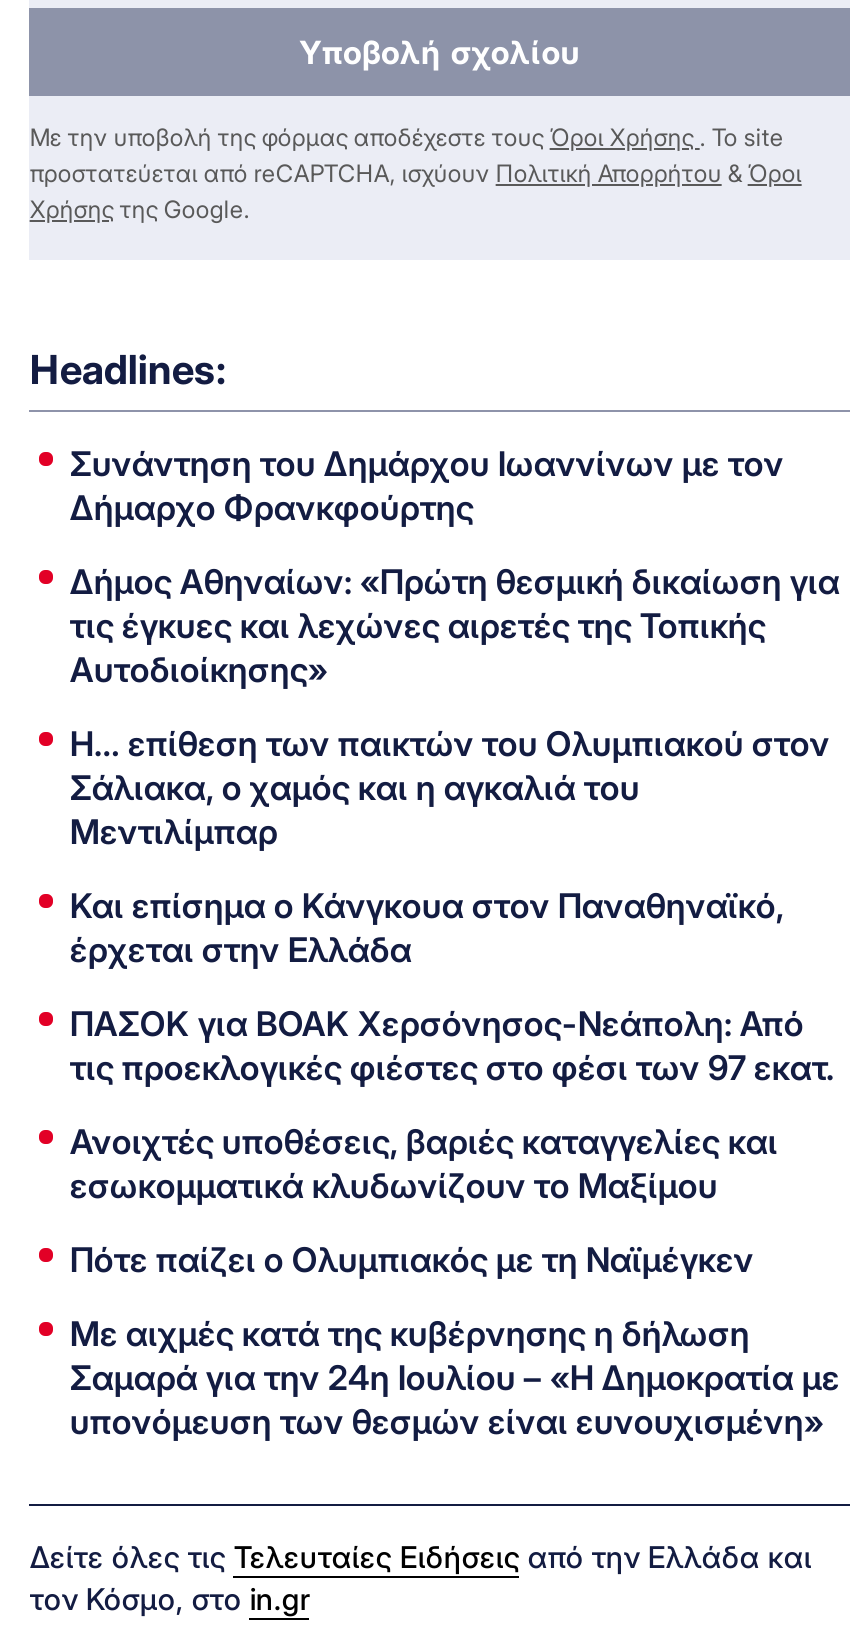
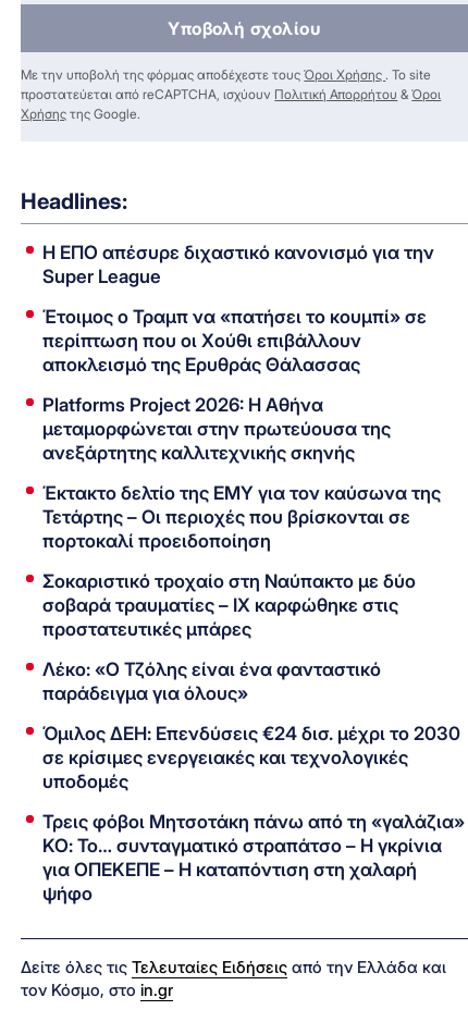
[70,443,784,527] Συνάντηση του Δημάρχου Ιωαννίνων με τον | Δήμαρχο Φρανκφούρτης -> [43,241,435,287] Η ΕΠΟ απέσυρε διχαστικό κανονισμό για την | Super League
[70,561,840,689] Δήμος Αθηναίων: «Πρώτη θεσμική δικαίωση για | τις έγκυες και λεχώνες αιρετές της Τοπικής | Αυτοδιοίκησης» -> [43,306,427,375] Έτοιμος ο Τραμπ να «πατήσει το κουμπί» σε | περίπτωση που οι Χούθι επιβάλλουν | αποκλεισμό της Ερυθράς Θάλασσας
[70,723,830,851] Η… επίθεση των παικτών του Ολυμπιακού στον | Σάλιακα, ο χαμός και η αγκαλιά του | Μεντιλίμπαρ -> [43,394,391,463] Platforms Project 2026: Η Αθήνα | μεταμορφώνεται στην πρωτεύουσα της | ανεξάρτητης καλλιτεχνικής σκηνής
[70,885,784,969] Και επίσημα ο Κάνγκουα στον Παναθηναϊκό, | έρχεται στην Ελλάδα -> [43,482,441,551] Έκτακτο δελτίο της ΕΜΥ για τον καύσωνα της | Τετάρτης – Οι περιοχές που βρίσκονται σε | πορτοκαλί προειδοποίηση
[70,1003,834,1087] ΠΑΣΟΚ για ΒΟΑΚ Χερσόνησος-Νεάπολη: Από | τις προεκλογικές φιέστες στο φέσι των 97 εκατ. -> [43,570,416,640] Σοκαριστικό τροχαίο στη Ναύπακτο με δύο | σοβαρά τραυματίες – ΙΧ καρφώθηκε στις | προστατευτικές μπάρες
[70,1121,778,1205] Ανοιχτές υποθέσεις, βαριές καταγγελίες και | εσωκομματικά κλυδωνίζουν το Μαξίμου -> [43,658,381,704] Λέκο: «Ο Τζόλης είναι ένα φανταστικό | παράδειγμα για όλους»
[70,1239,754,1279] Πότε παίζει ο Ολυμπιακός με τη Ναϊμέγκεν -> [43,722,461,792] Όμιλος ΔΕΗ: Επενδύσεις €24 δισ. μέχρι το 2030 | σε κρίσιμες ενεργειακές και τεχνολογικές | υποδομές
[70,1313,840,1441] Με αιχμές κατά της κυβέρνησης η δήλωση | Σαμαρά για την 24η Ιουλίου – «Η Δημοκρατία με | υπονόμευση των θεσμών είναι ευνουχισμένη» -> [43,811,465,904] Τρεις φόβοι Μητσοτάκη πάνω από τη «γαλάζια» | ΚΟ: Το… συνταγματικό στραπάτσο – Η γκρίνια | για ΟΠΕΚΕΠΕ – Η καταπόντιση στη χαλαρή | ψήφο

